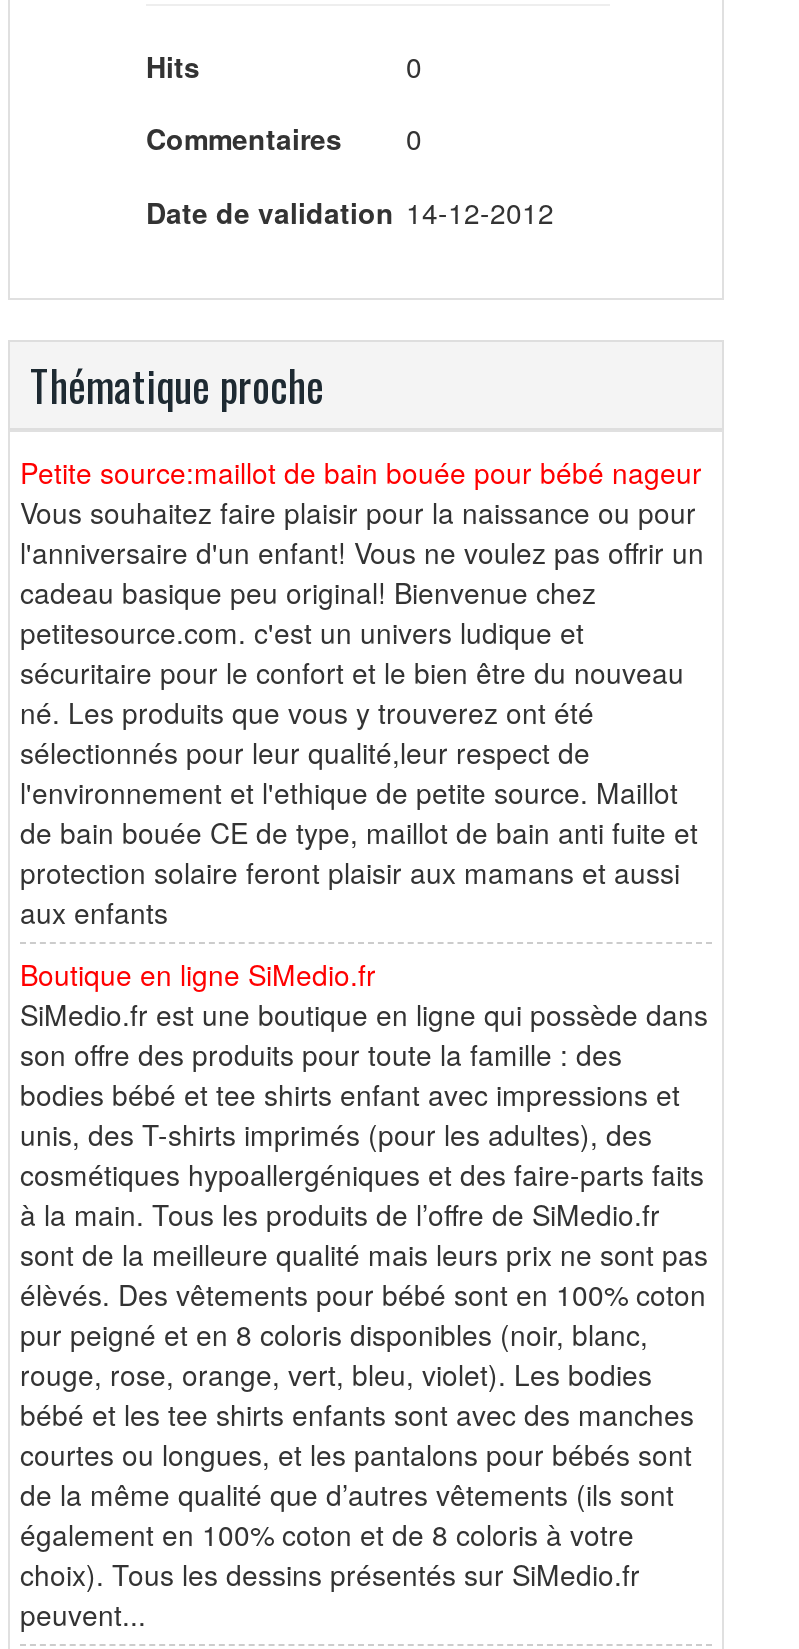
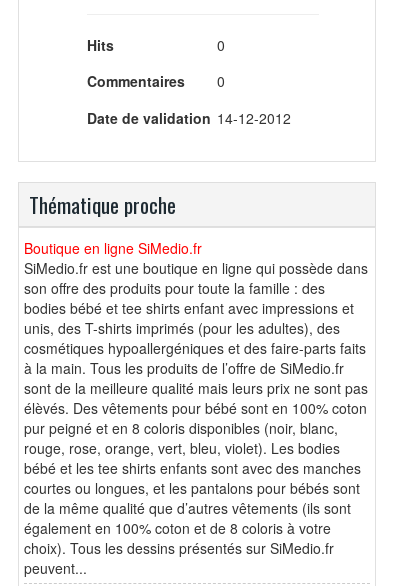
[20,452,704,932] Petite source:maillot de bain bouée pour bébé nageur | Vous souhaitez faire plaisir pour la naissance ou pour | l'anniversaire d'un enfant! Vous ne voulez pas offrir un | cadeau basique peu original! Bienvenue chez | petitesource.com. c'est un univers ludique et | sécuritaire pour le confort et le bien être du nouveau | né. Les produits que vous y trouverez ont été | sélectionnés pour leur qualité,leur respect de | l'environnement et l'ethique de petite source. Maillot | de bain bouée CE de type, maillot de bain anti fuite et | protection solaire feront plaisir aux mamans et aussi | aux enfants -> none

